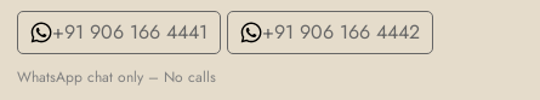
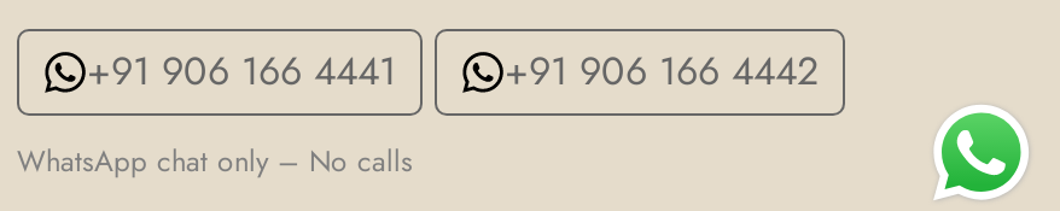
none -> [934,104,1029,200] [image]

